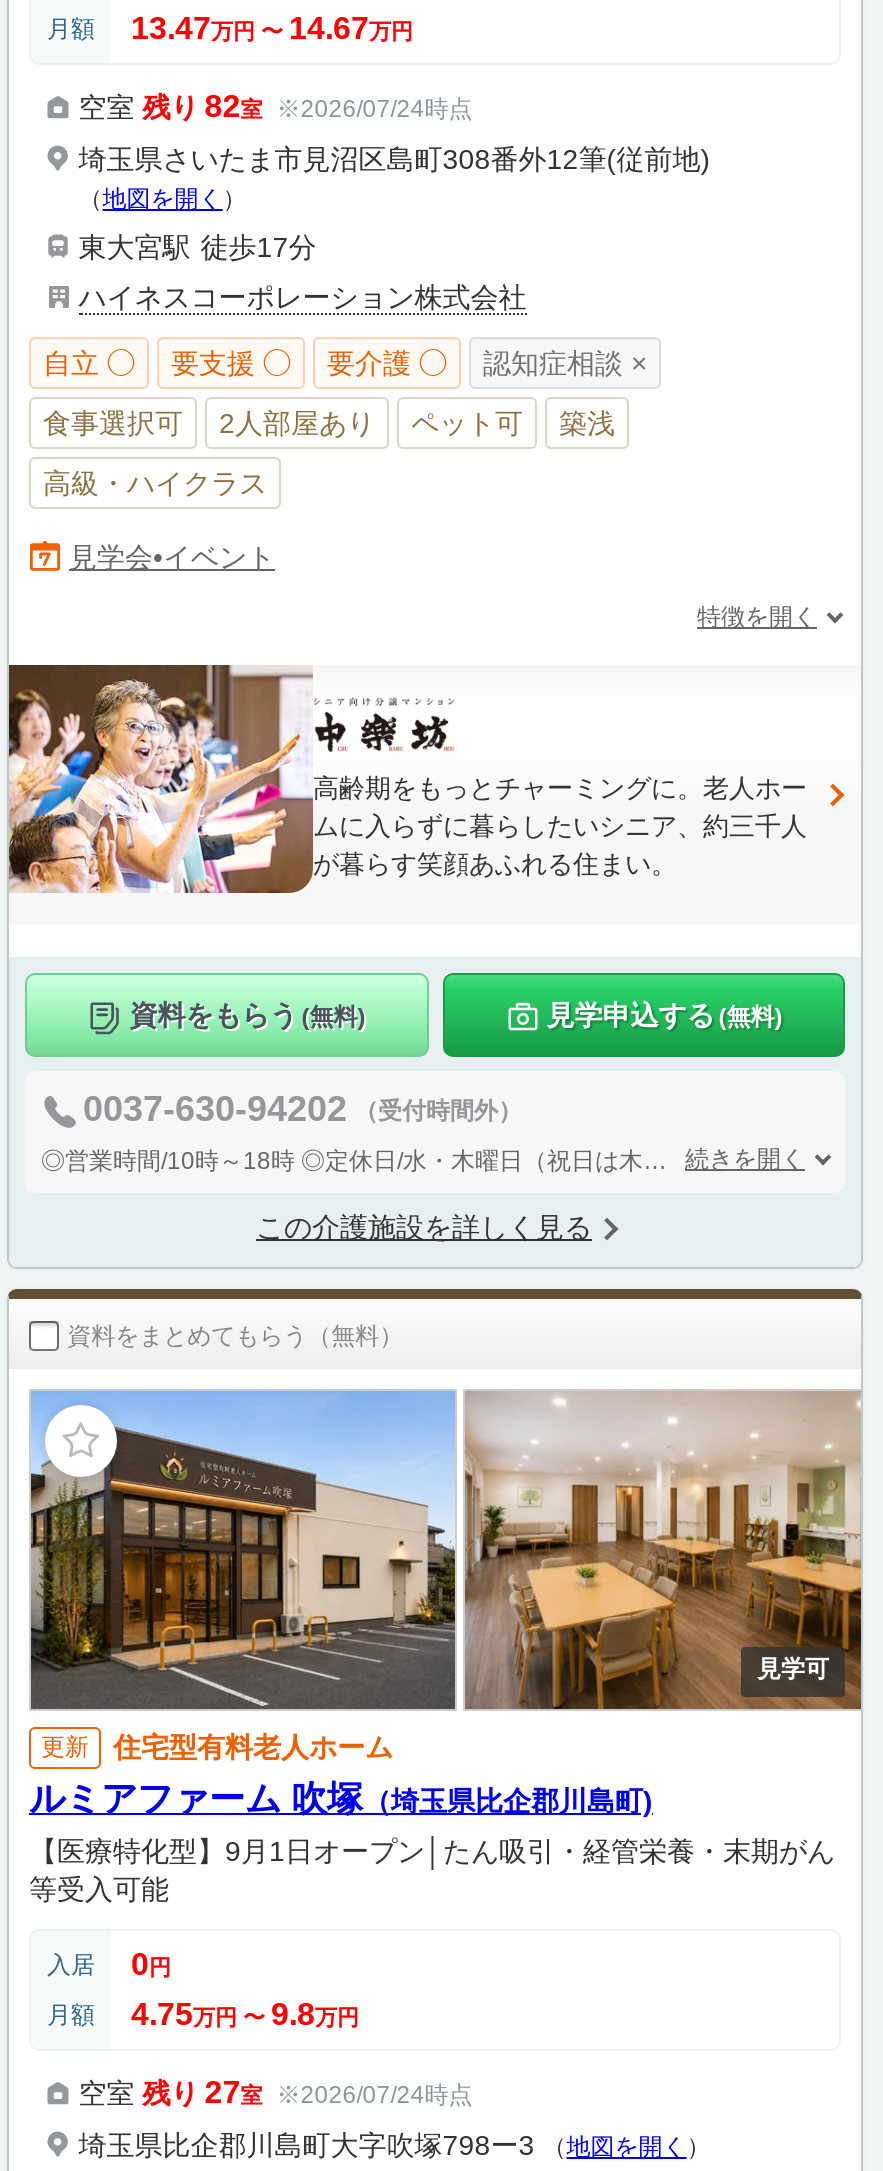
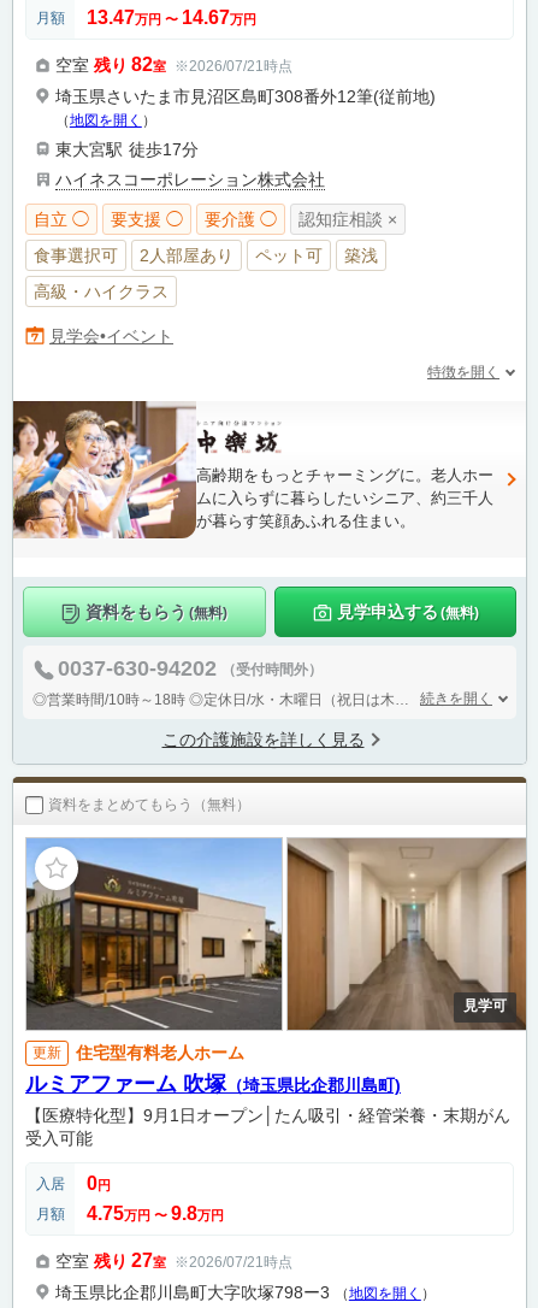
[79,90,473,124] 空室残り 82室 ※2026/07/24時点 -> [55,54,292,75] 空室残り 82室 ※2026/07/21時点
[463,1394,863,1712] [image] -> [288,838,527,1031] [image]
[29,1874,169,1906] 等受入可能 -> [25,1129,93,1148] 受入可能
[79,2076,473,2110] 空室残り 27室 ※2026/07/24時点 -> [55,1250,292,1271] 空室残り 27室 ※2026/07/21時点

